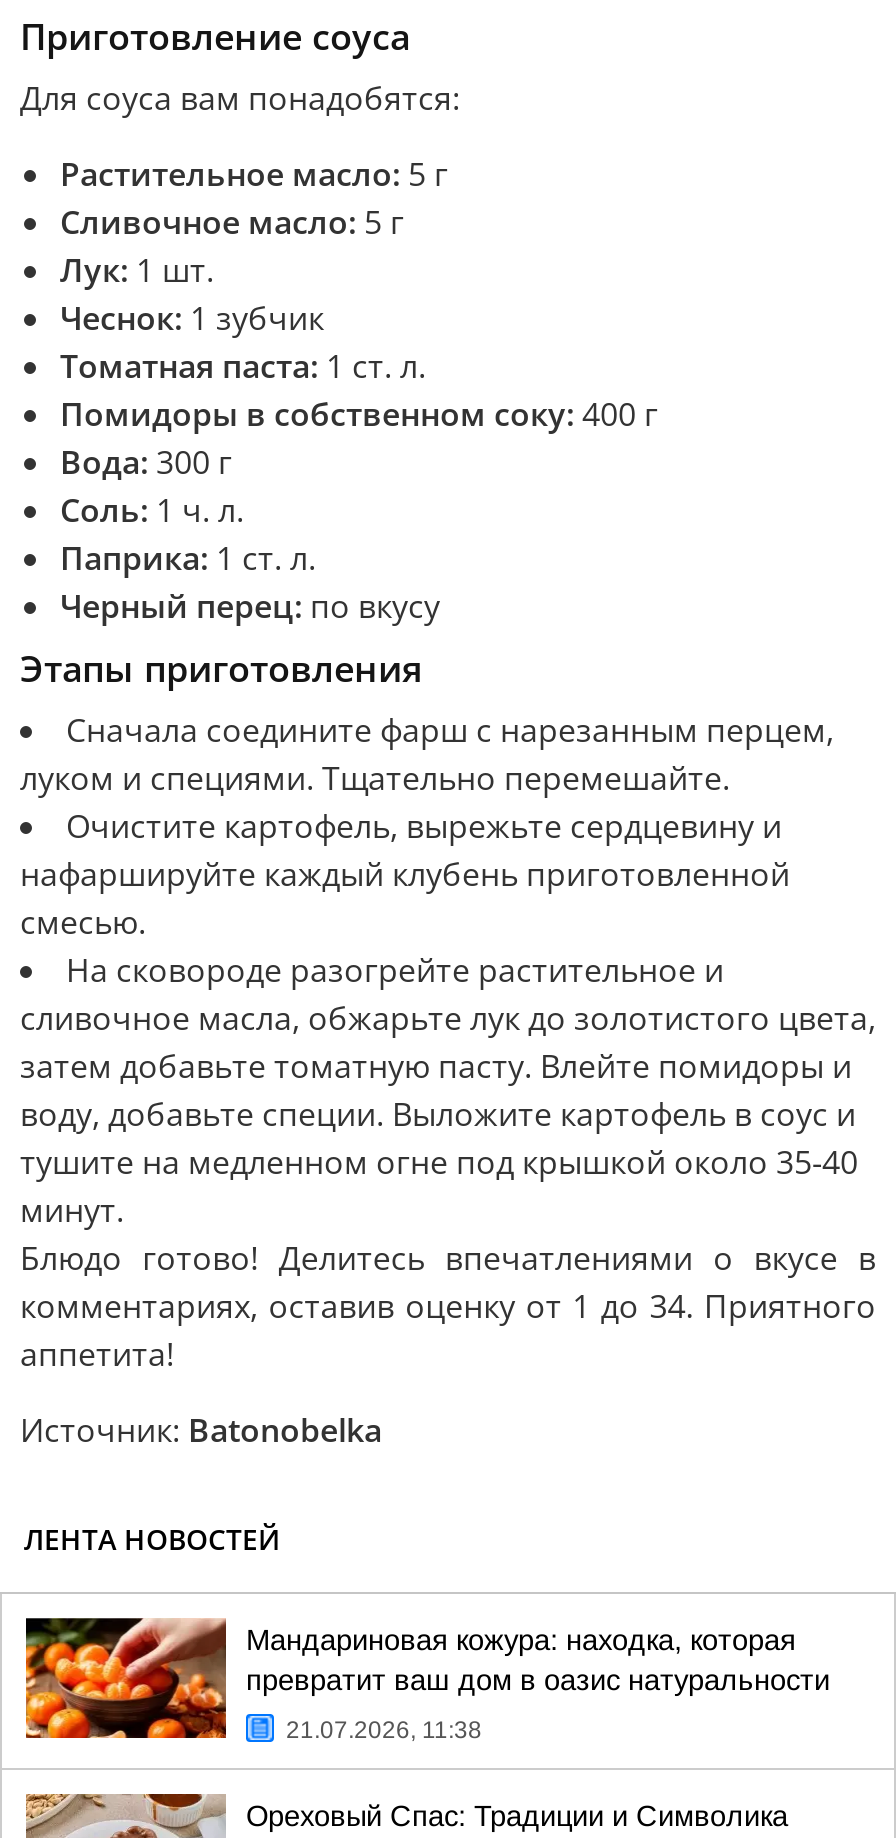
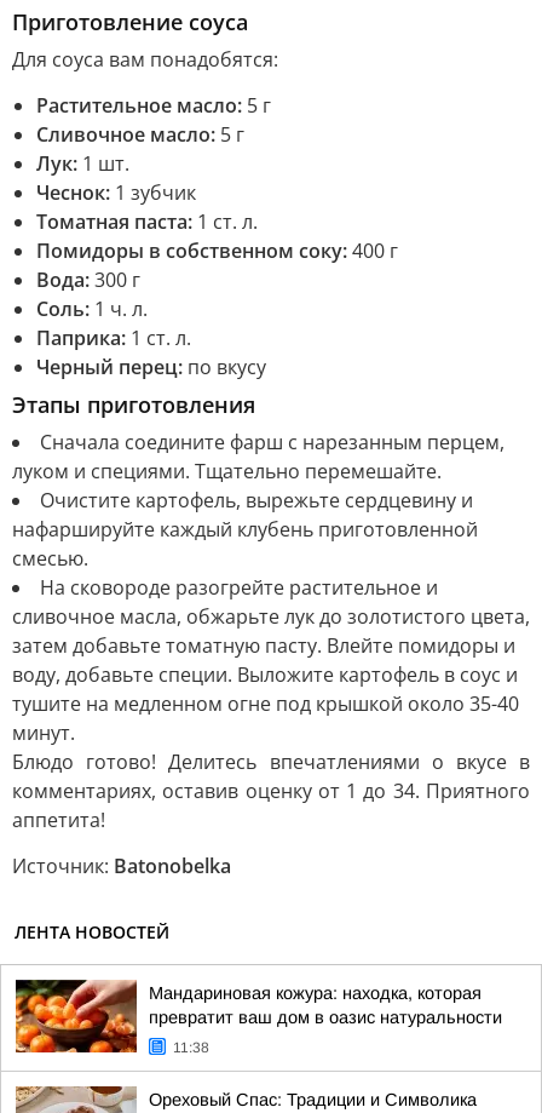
[286,1716,482,1744] 21.07.2026, 11:38 -> [173,1039,209,1056] 11:38

